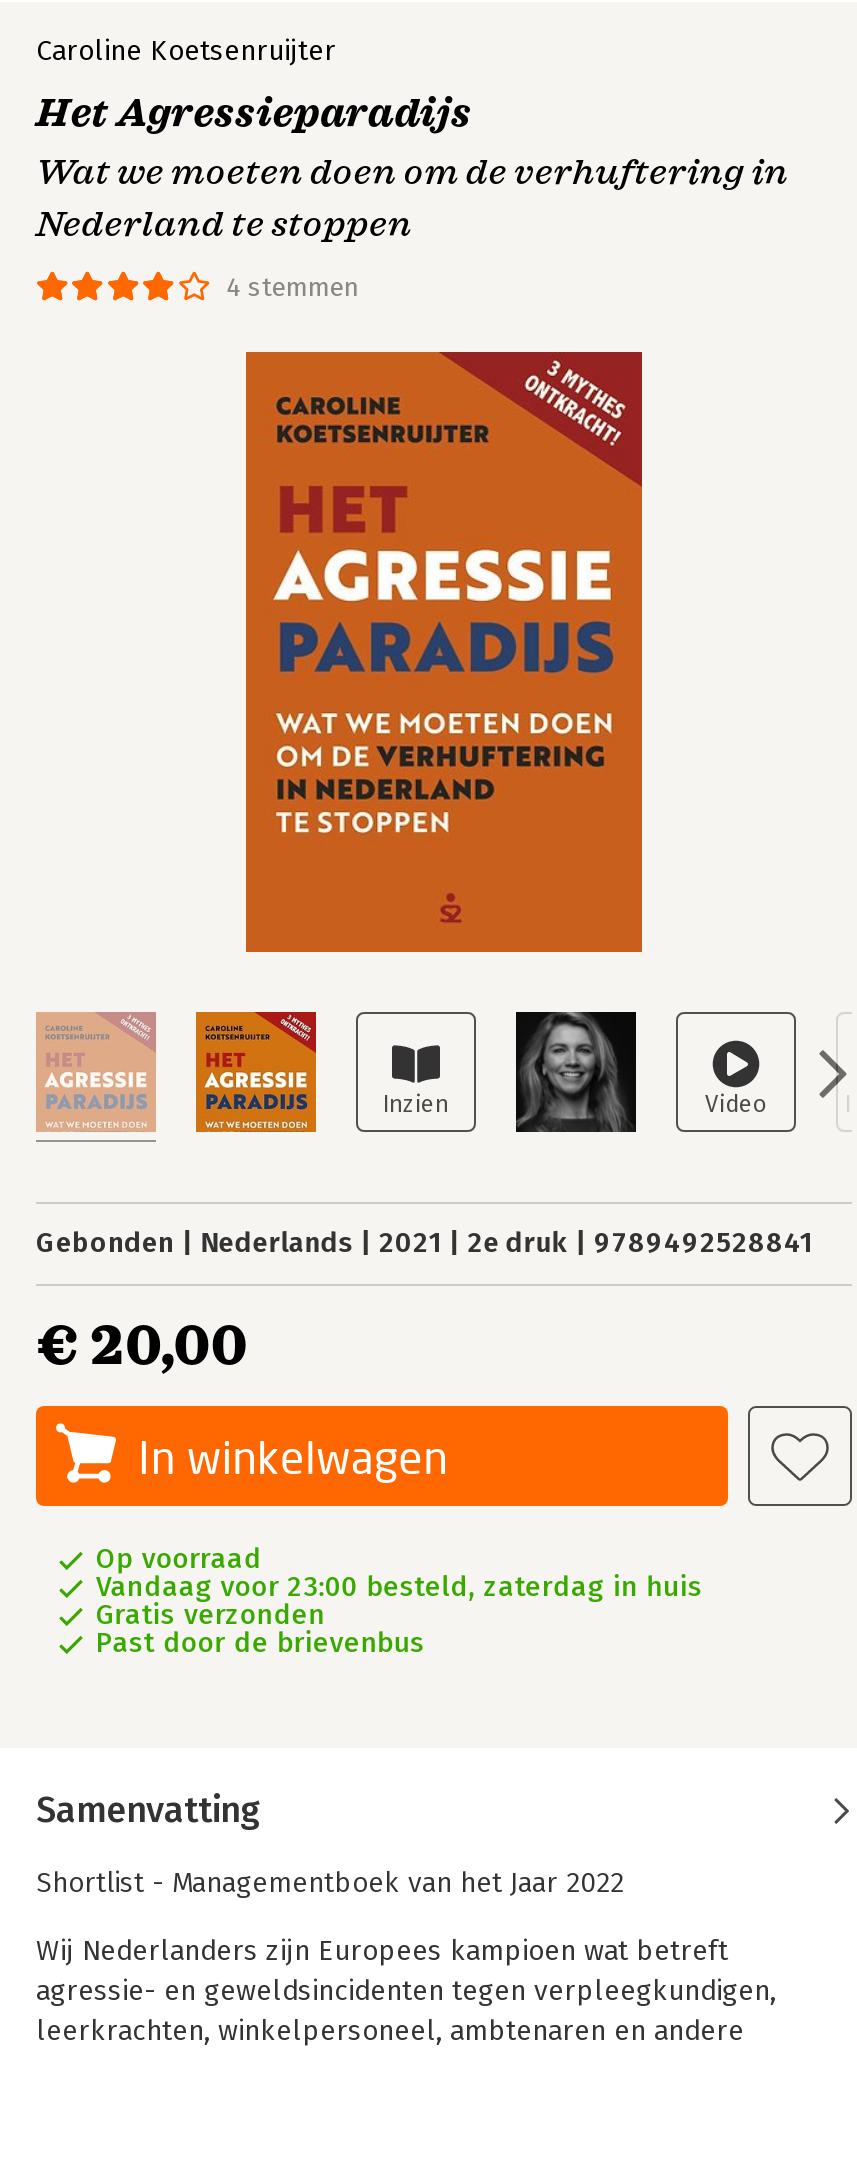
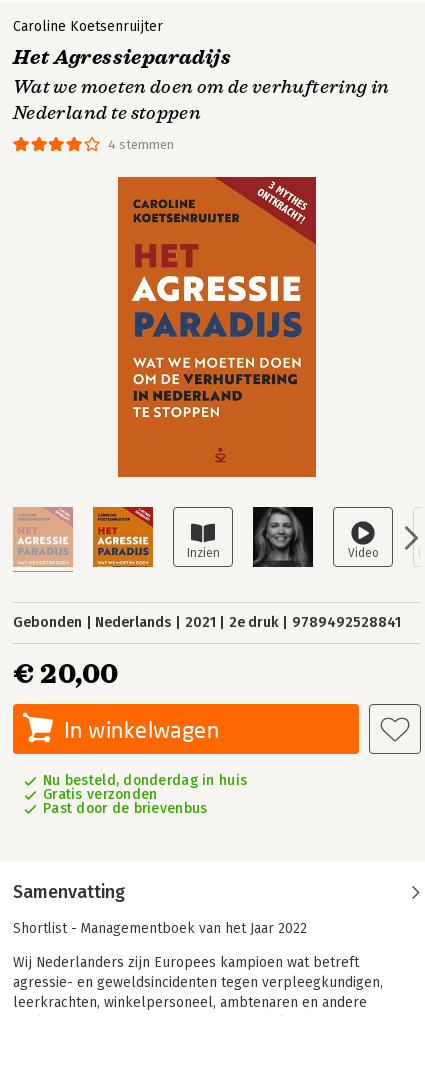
[96,1542,703,1604] Op voorraad | Vandaag voor 23:00 besteld, zaterdag in huis -> [43,772,247,789] Nu besteld, donderdag in huis

